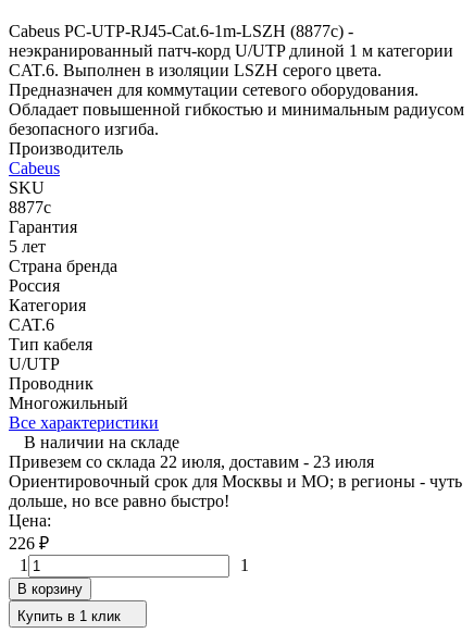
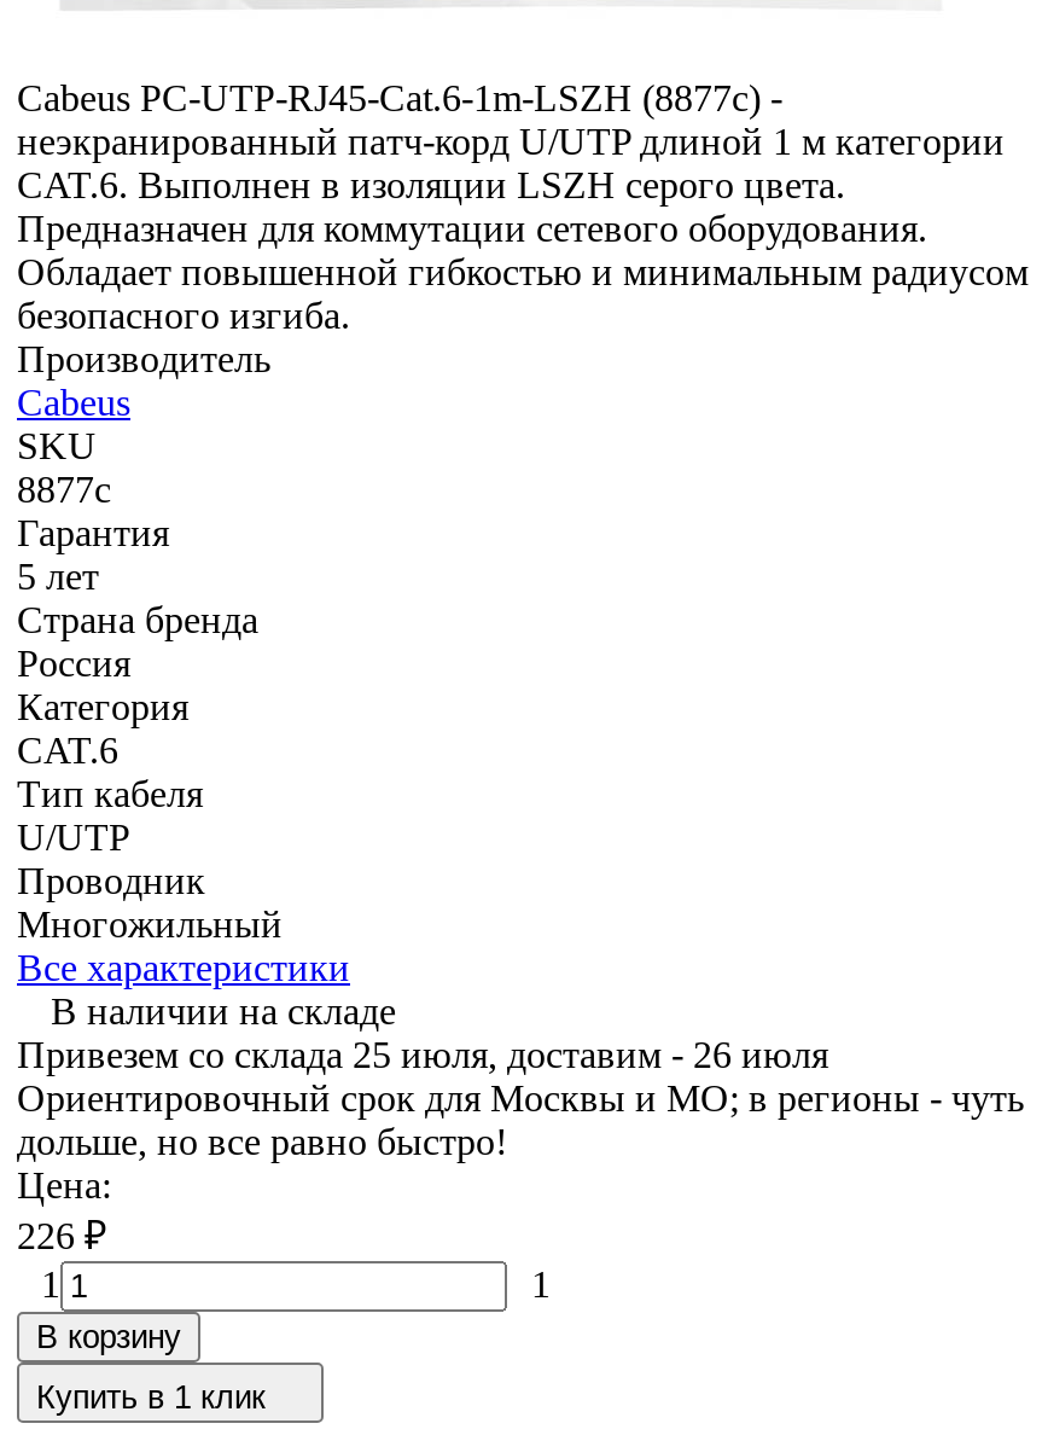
[9,452,374,471] Привезем со склада 22 июля, доставим - 23 июля -> [17,1033,828,1075] Привезем со склада 25 июля, доставим - 26 июля

